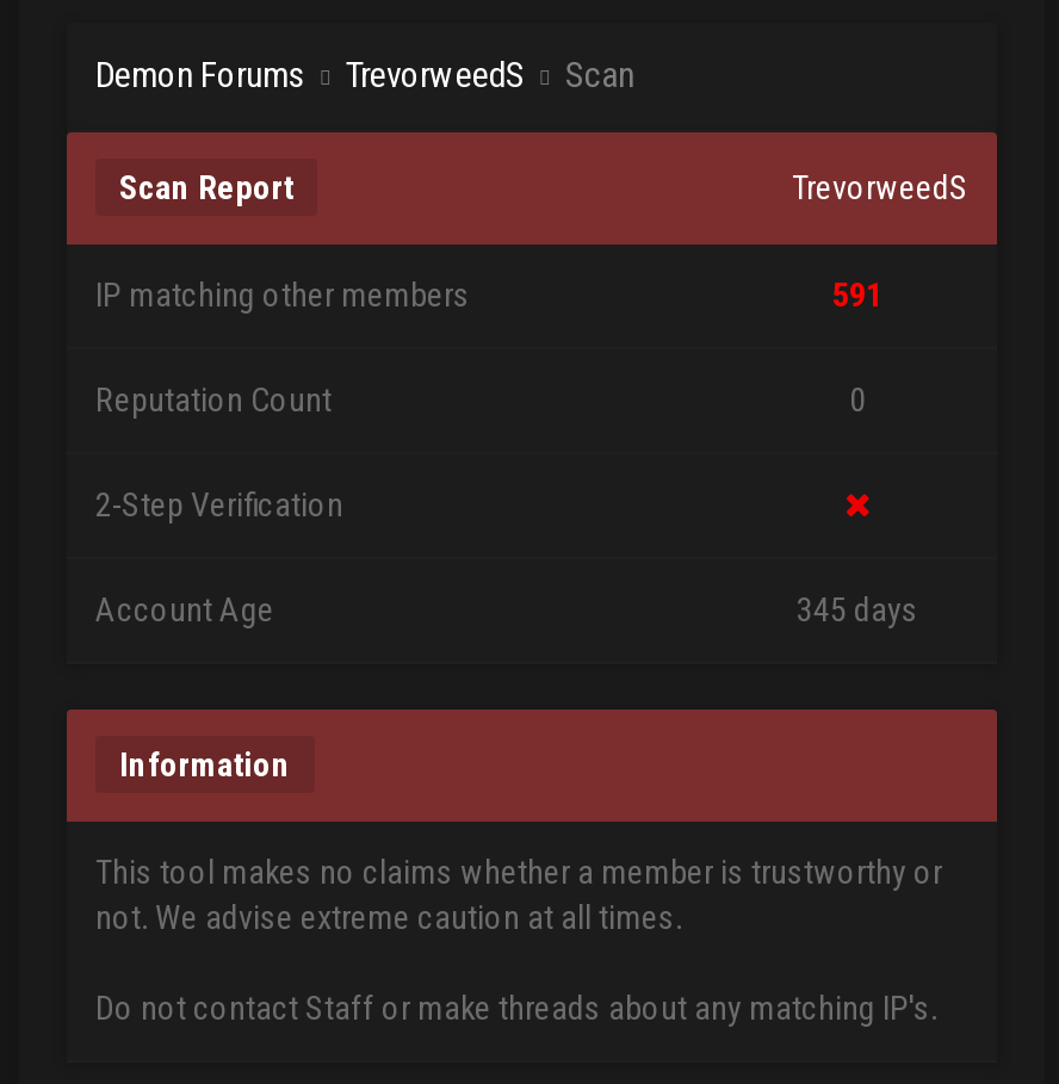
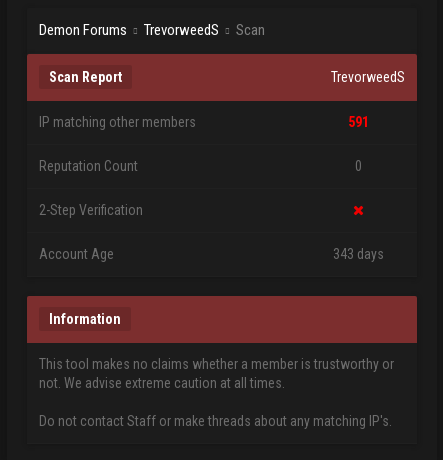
[797,590,918,628] 345 days -> [333,246,384,262] 343 days

